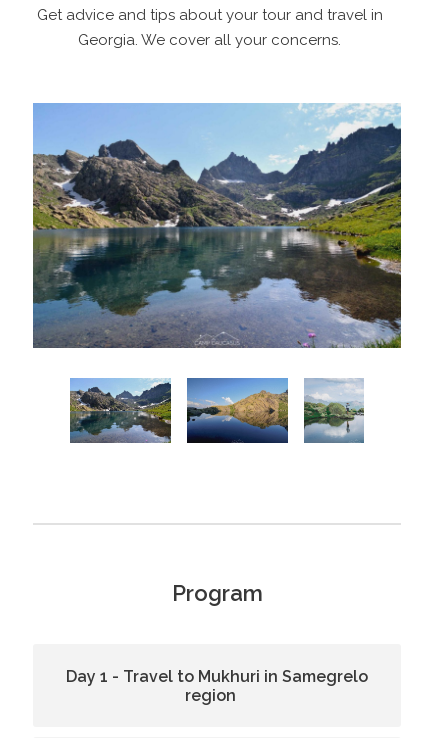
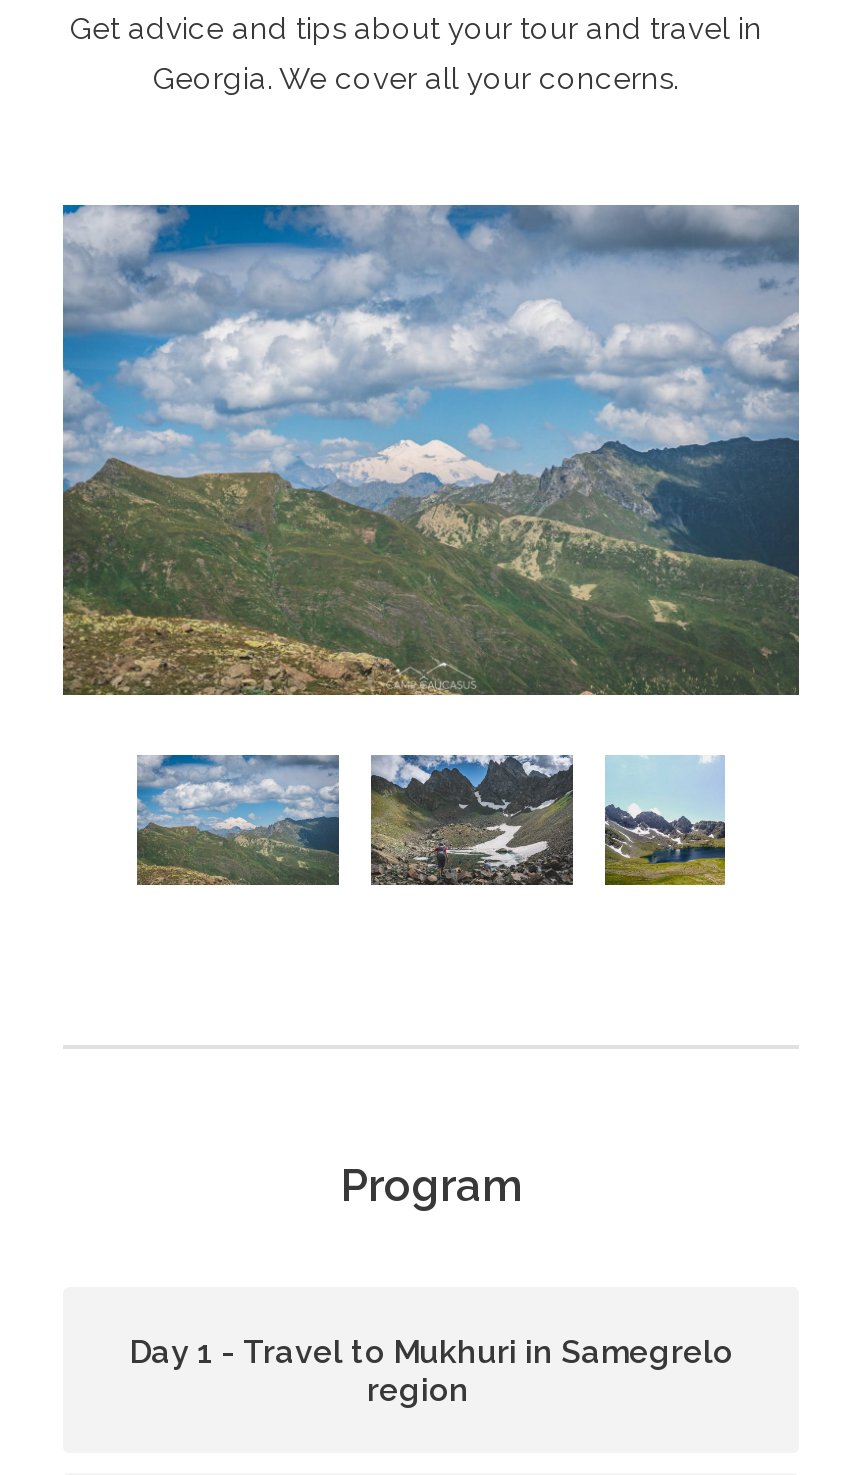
[32,103,402,348] [image] -> [61,203,801,697] [image]
[69,378,172,444] [image] -> [135,755,341,887] [image]
[186,378,289,444] [image] -> [369,755,575,887] [image]
[303,379,365,444] [image] -> [603,759,727,887] [image]

